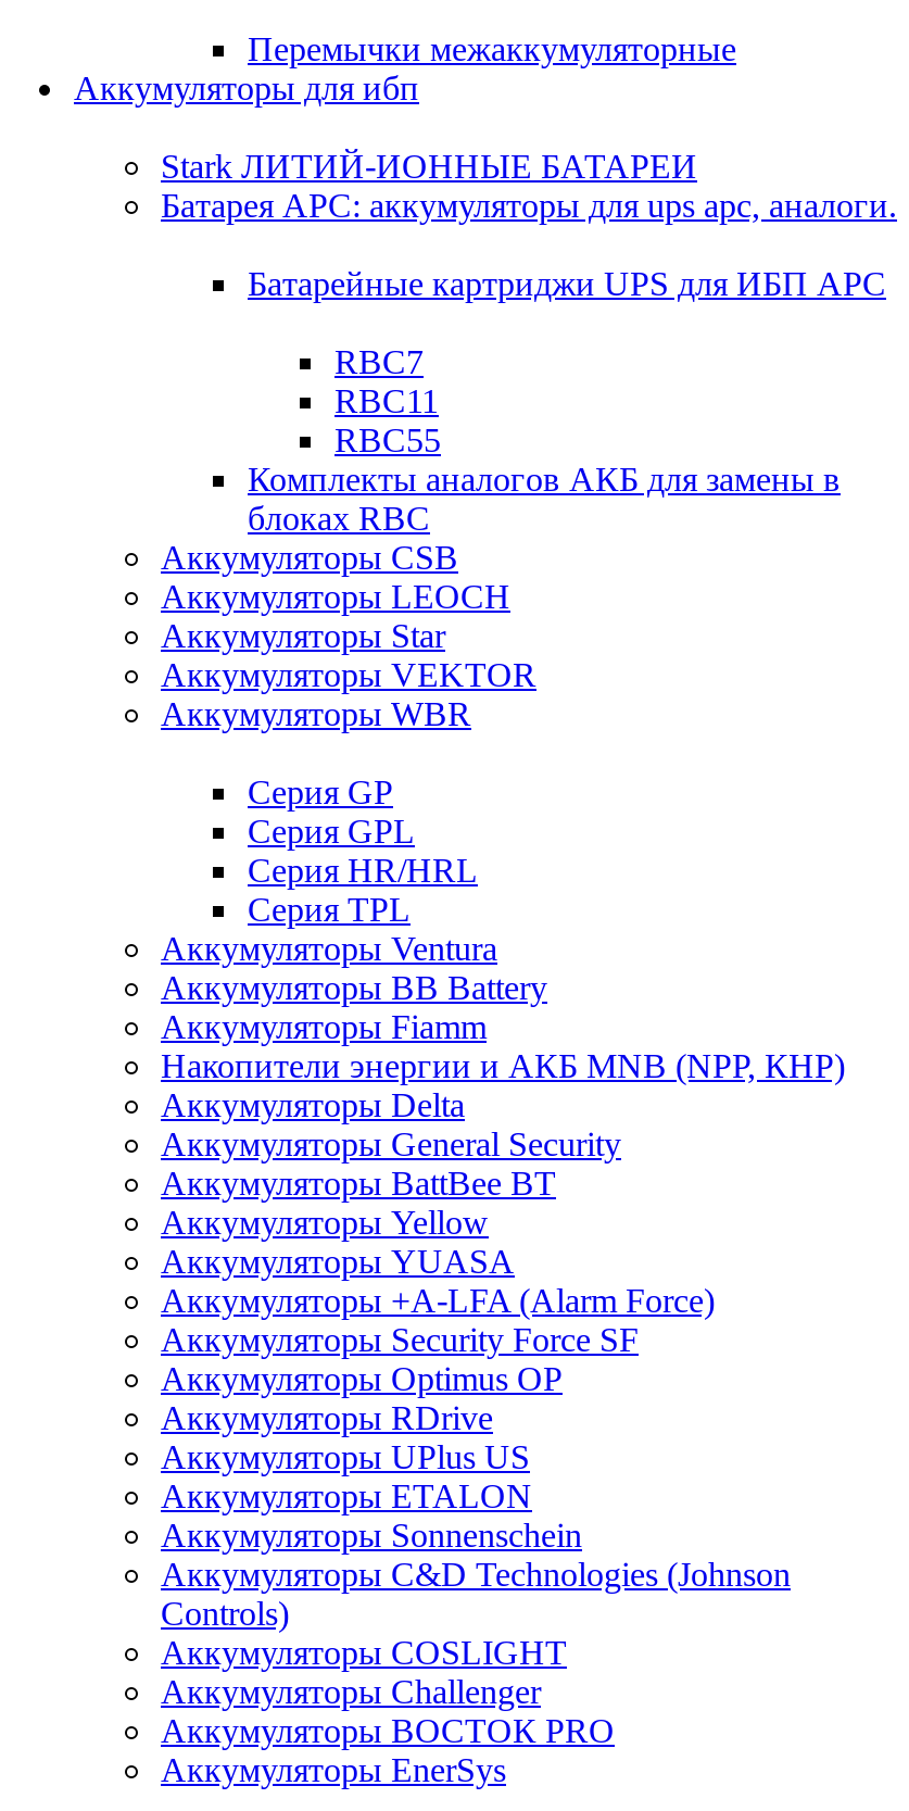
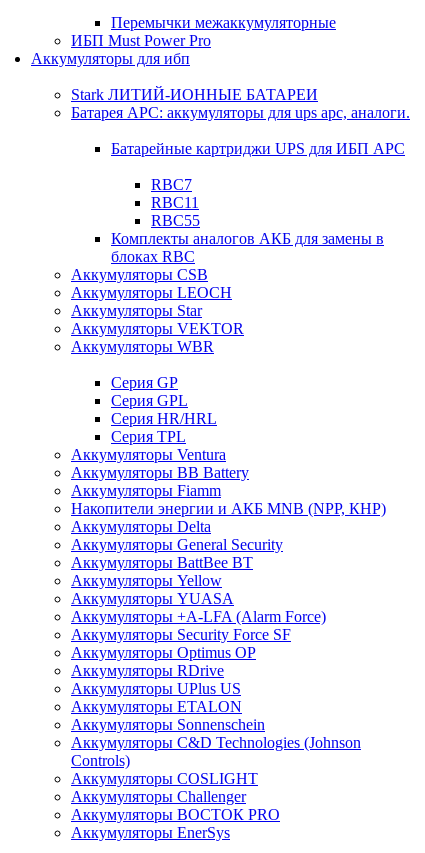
none -> [71,32,211,49] ИБП Must Power Pro

